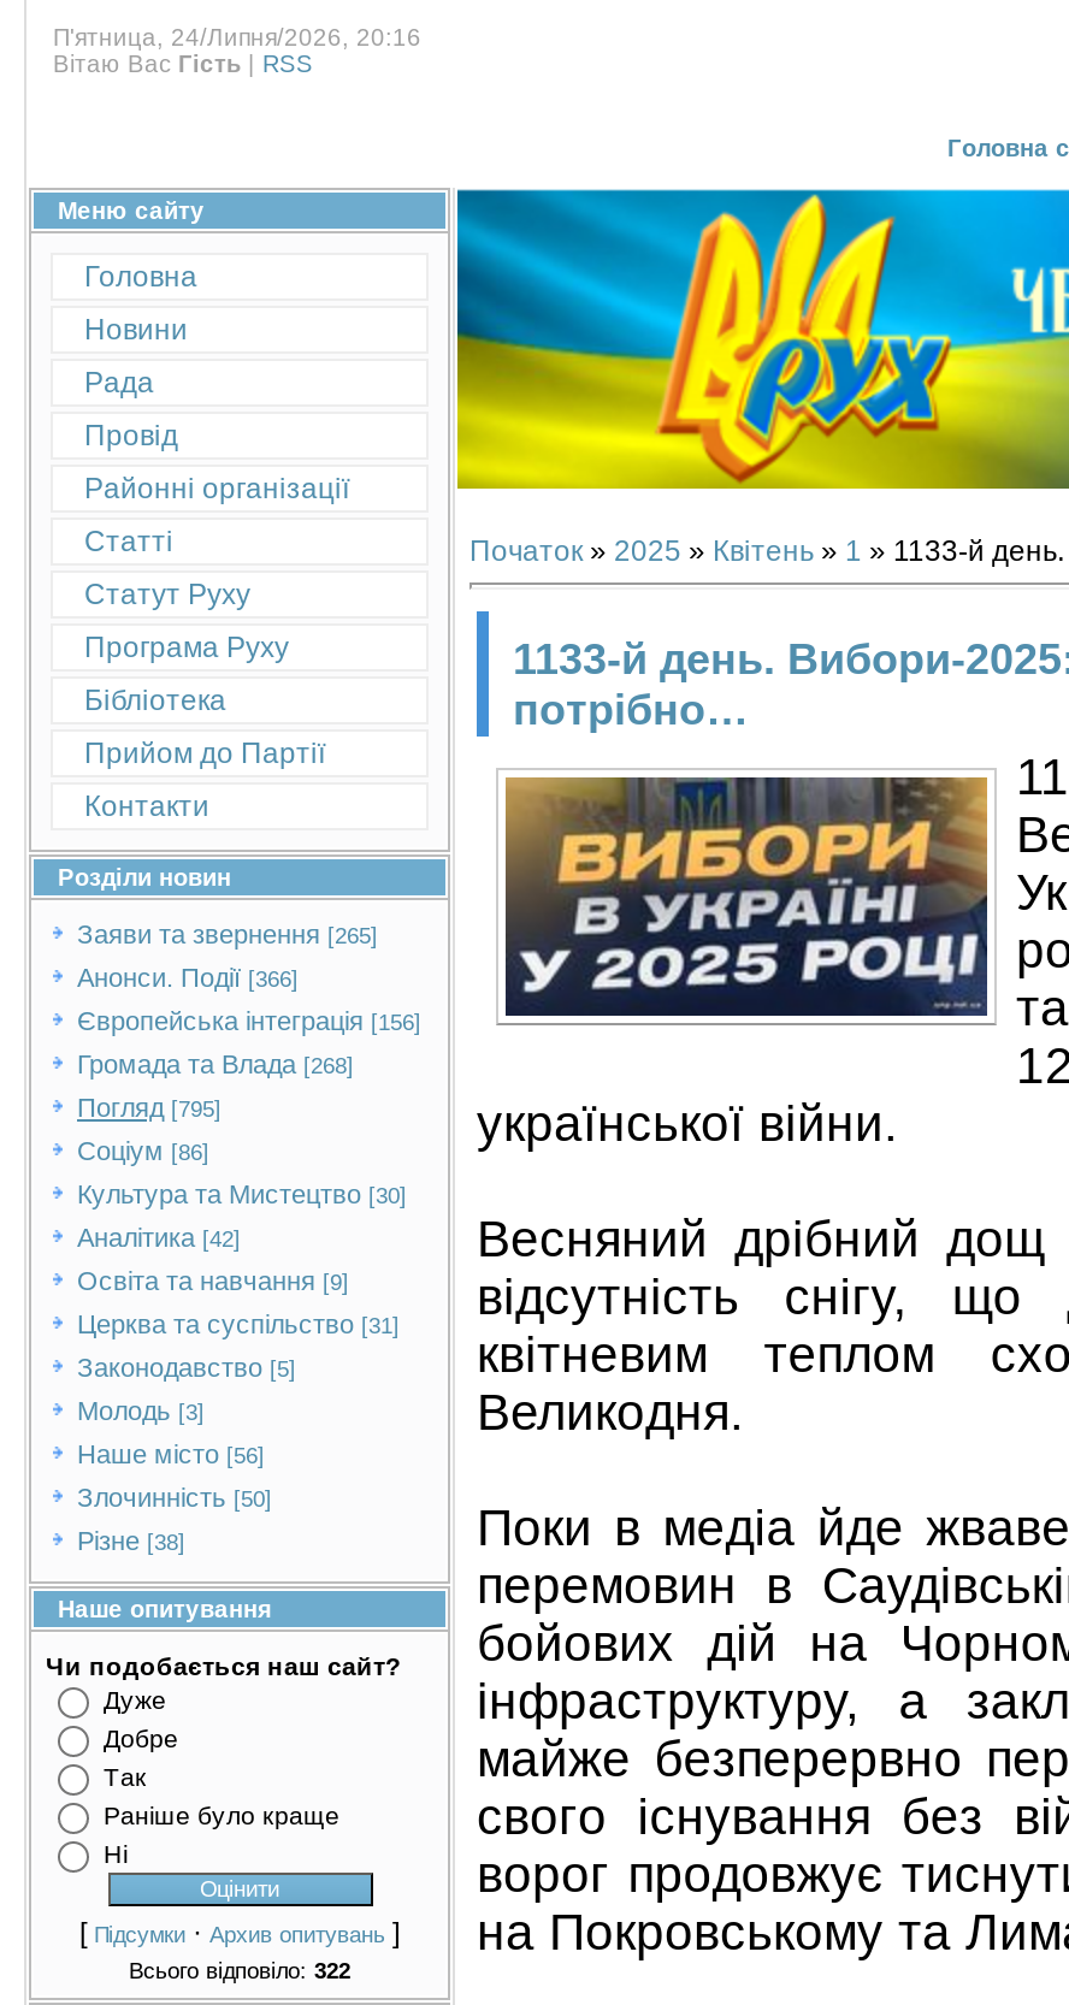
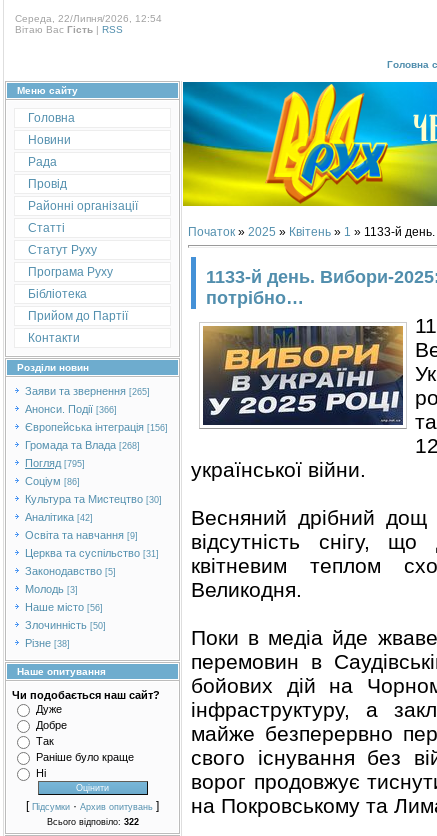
[53,24,421,51] П'ятница, 24/Липня/2026, 20:16 -> [15,13,162,24] Середа, 22/Липня/2026, 12:54

